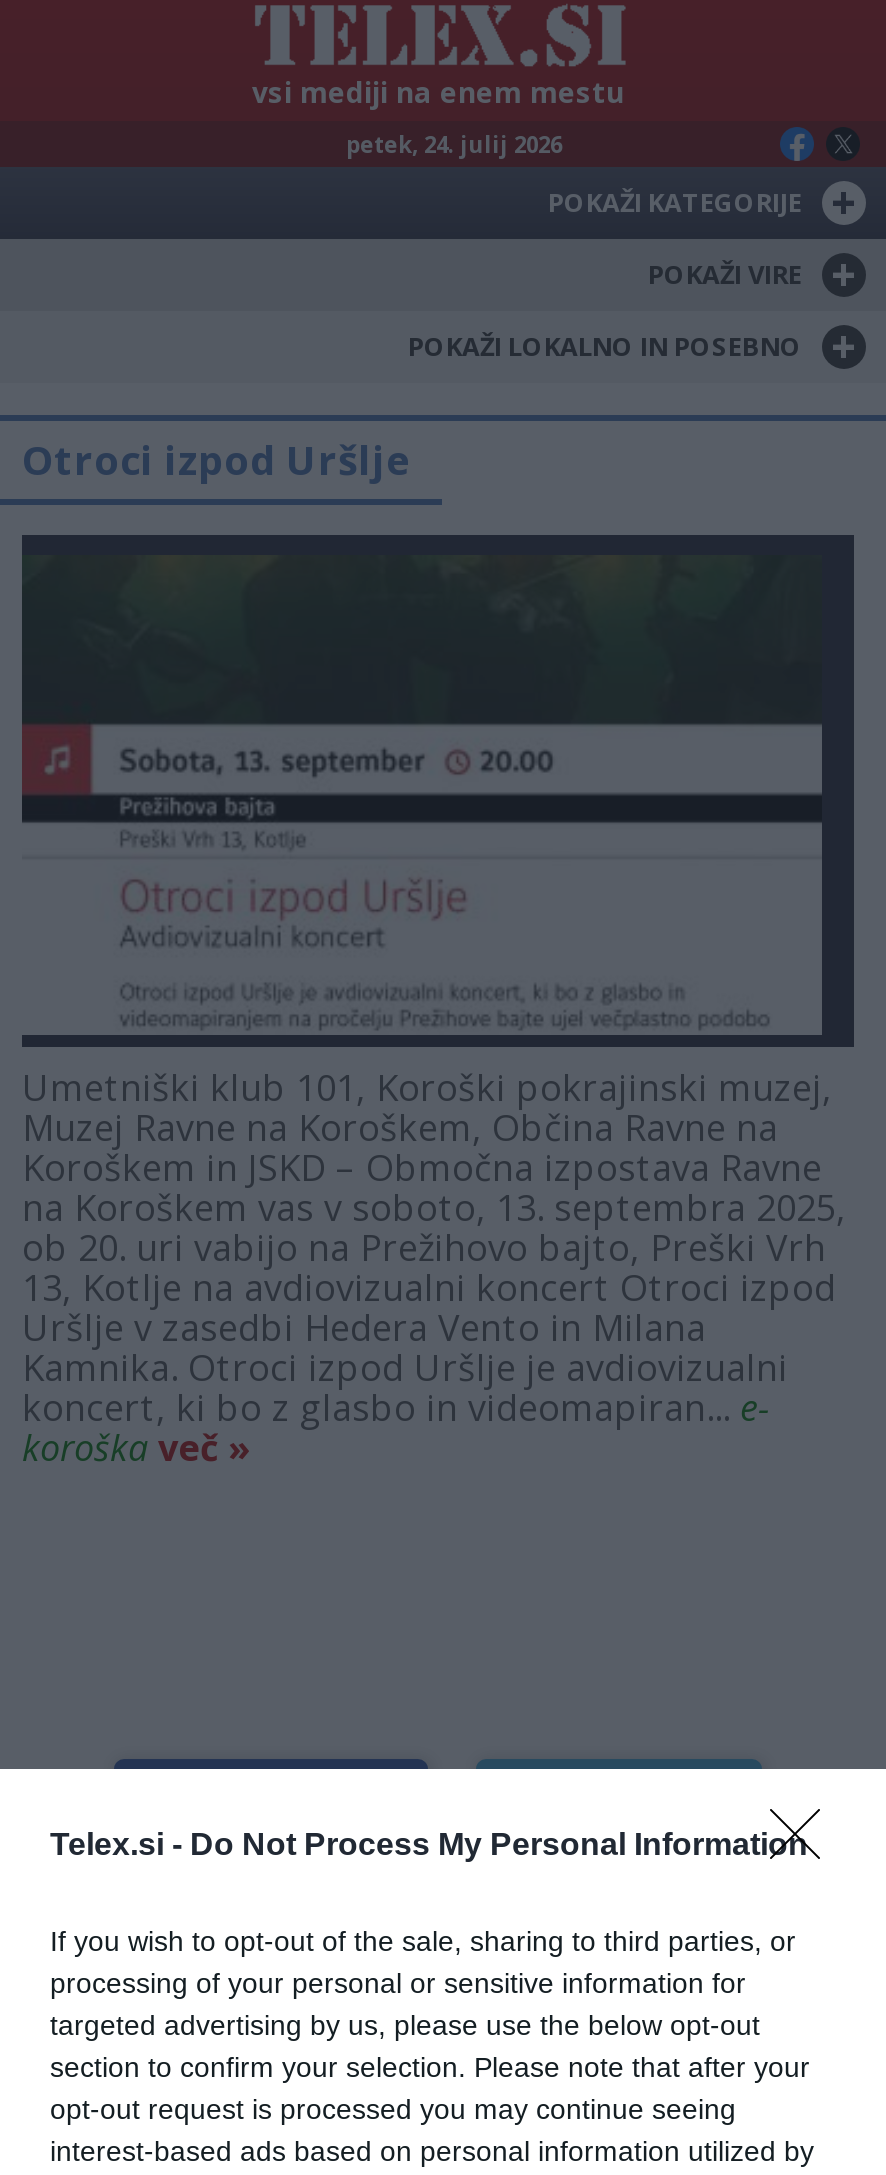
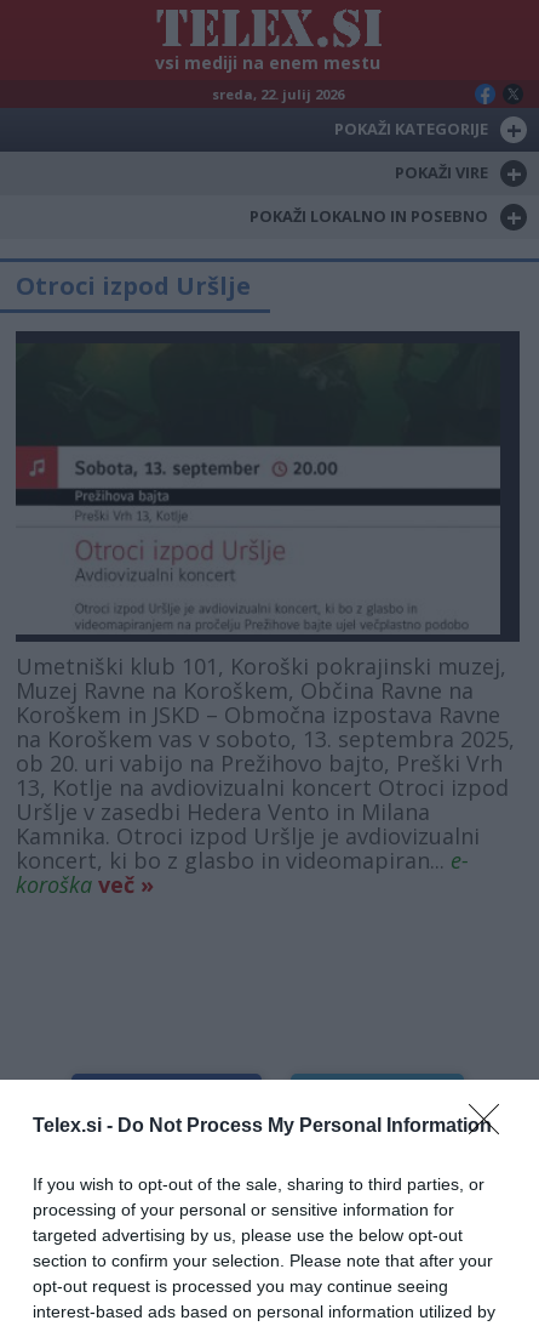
[346,129,562,159] petek, 24. julij 2026 -> [211,85,343,103] sreda, 22. julij 2026

